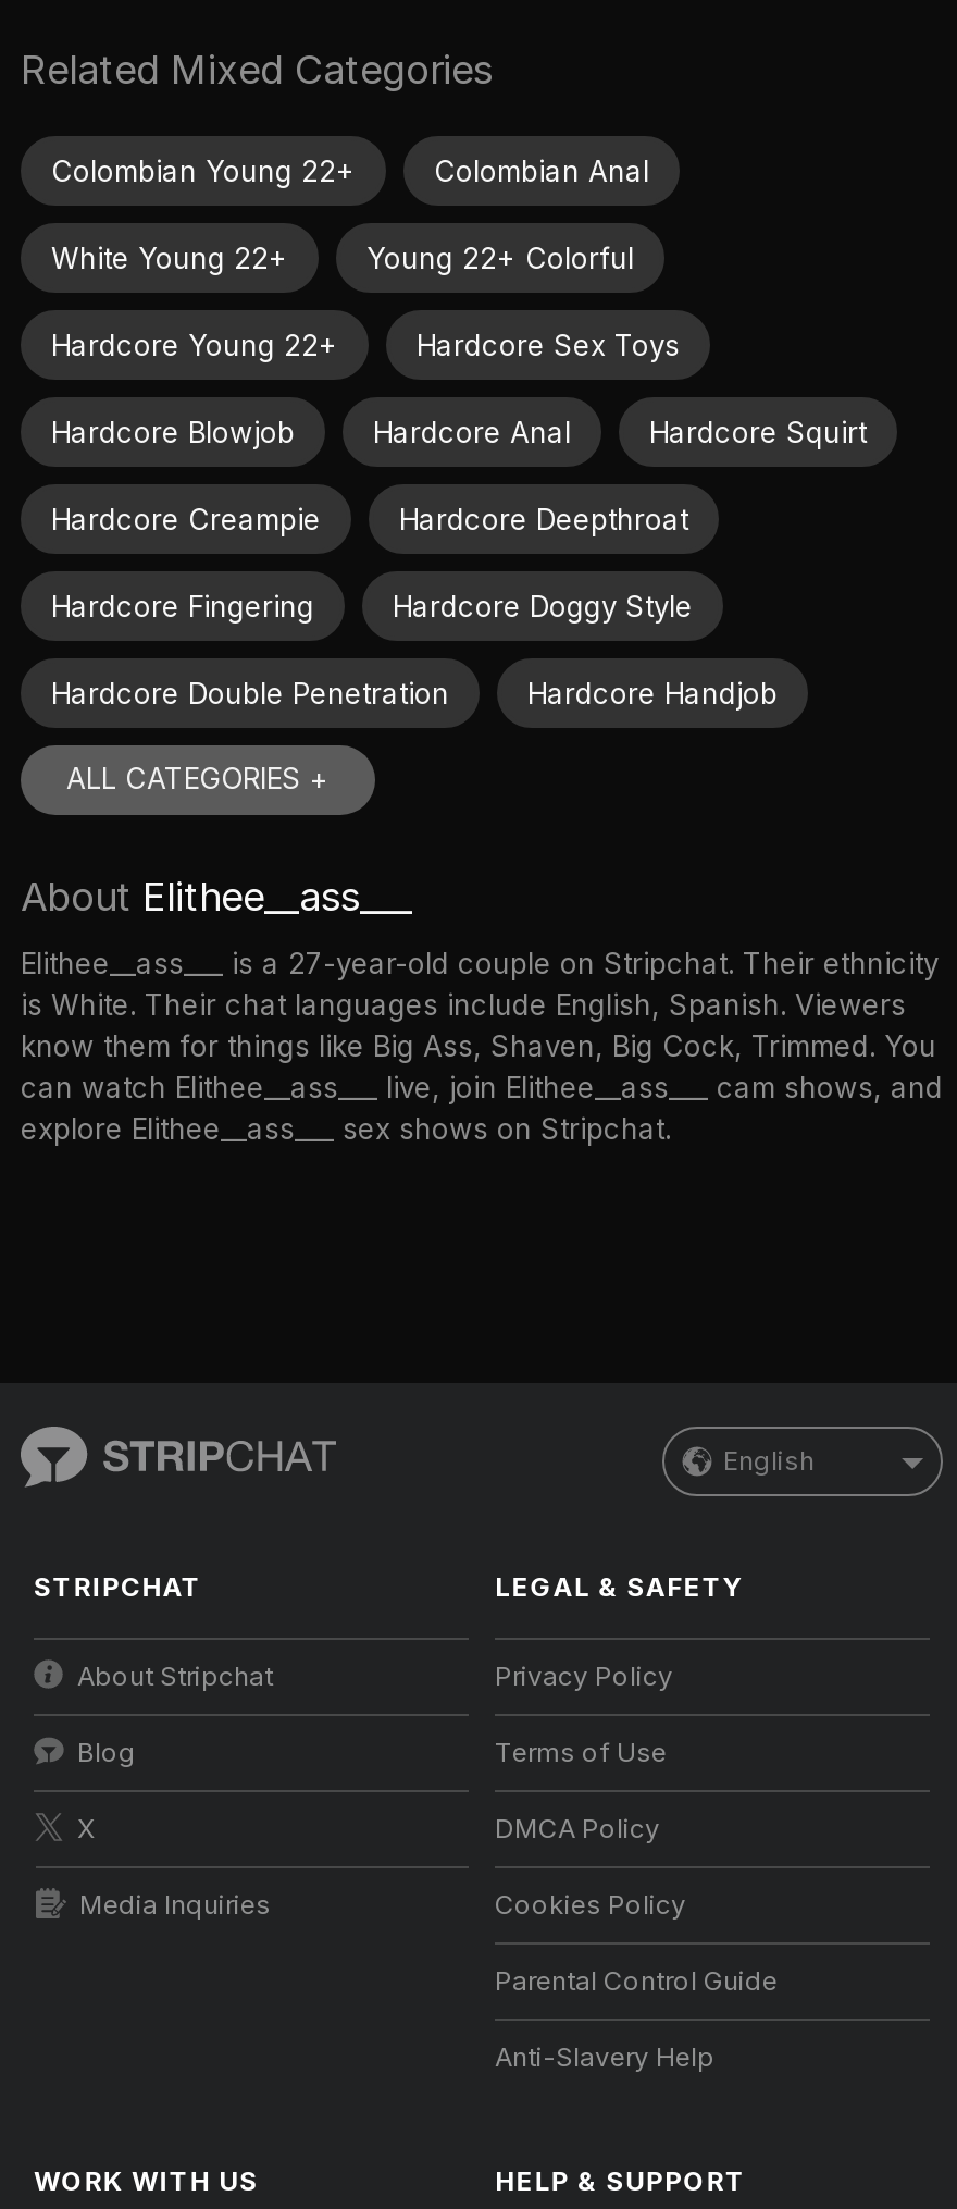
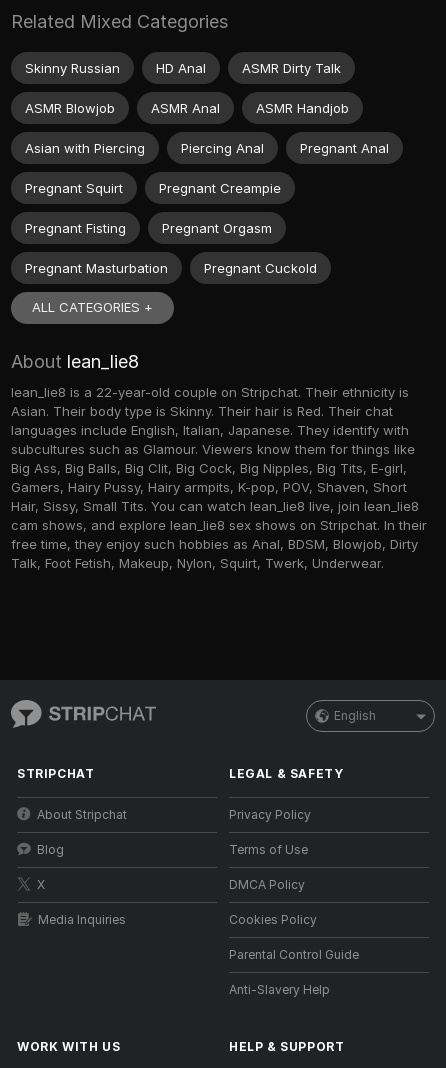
[51,152,867,709] Colombian Young 22+ | Colombian Anal | White Young 22+ | Young 22+ Colorful | Hardcore Young 22+ | Hardcore Sex Toys | Hardcore Blowjob | Hardcore Anal | Hardcore Squirt | Hardcore Creampie | Hardcore Deepthroat | Hardcore Fingering | Hardcore Doggy Style | Hardcore Double Penetration | Hardcore Handjob -> [25,60,389,276] Skinny Russian | HD Anal | ASMR Dirty Talk | ASMR Blowjob | ASMR Anal | ASMR Handjob | Asian with Piercing | Piercing Anal | Pregnant Anal | Pregnant Squirt | Pregnant Creampie | Pregnant Fisting | Pregnant Orgasm | Pregnant Masturbation | Pregnant Cuckold
moved [66,760,330,795] -> [32,299,153,315]: ALL CATEGORIES +
[21,873,412,919] About Elithee__ass___ -> [11,351,139,372] About lean_lie8
[21,945,943,1145] Elithee__ass___ is a 27-year-old couple on Stripchat. Their ethnicity | is White. Their chat languages include English, Spanish. Viewers | know them for things like Big Ass, Shaven, Big Cock, Trimmed. You | can watch Elithee__ass___ live, join Elithee__ass___ cam shows, and | explore Elithee__ass___ sex shows on Stripchat. -> [11,384,427,571] lean_lie8 is a 22-year-old couple on Stripchat. Their ethnicity is | Asian. Their body type is Skinny. Their hair is Red. Their chat | languages include English, Italian, Japanese. They identify with | subcultures such as Glamour. Viewers know them for things like | Big Ass, Big Balls, Big Clit, Big Cock, Big Nipples, Big Tits, E-girl, | Gamers, Hairy Pussy, Hairy armpits, K-pop, POV, Shaven, Short | Hair, Sissy, Small Tits. You can watch lean_lie8 live, join lean_lie8 | cam shows, and explore lean_lie8 sex shows on Stripchat. In their | free time, they enjoy such hobbies as Anal, BDSM, Blowjob, Dirty | Talk, Foot Fetish, Makeup, Nylon, Squirt, Twerk, Underwear.

